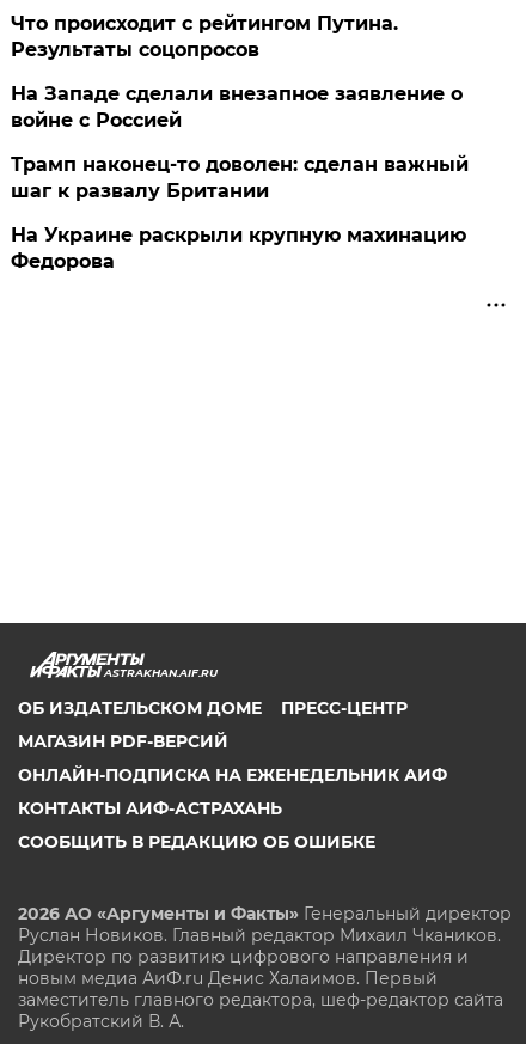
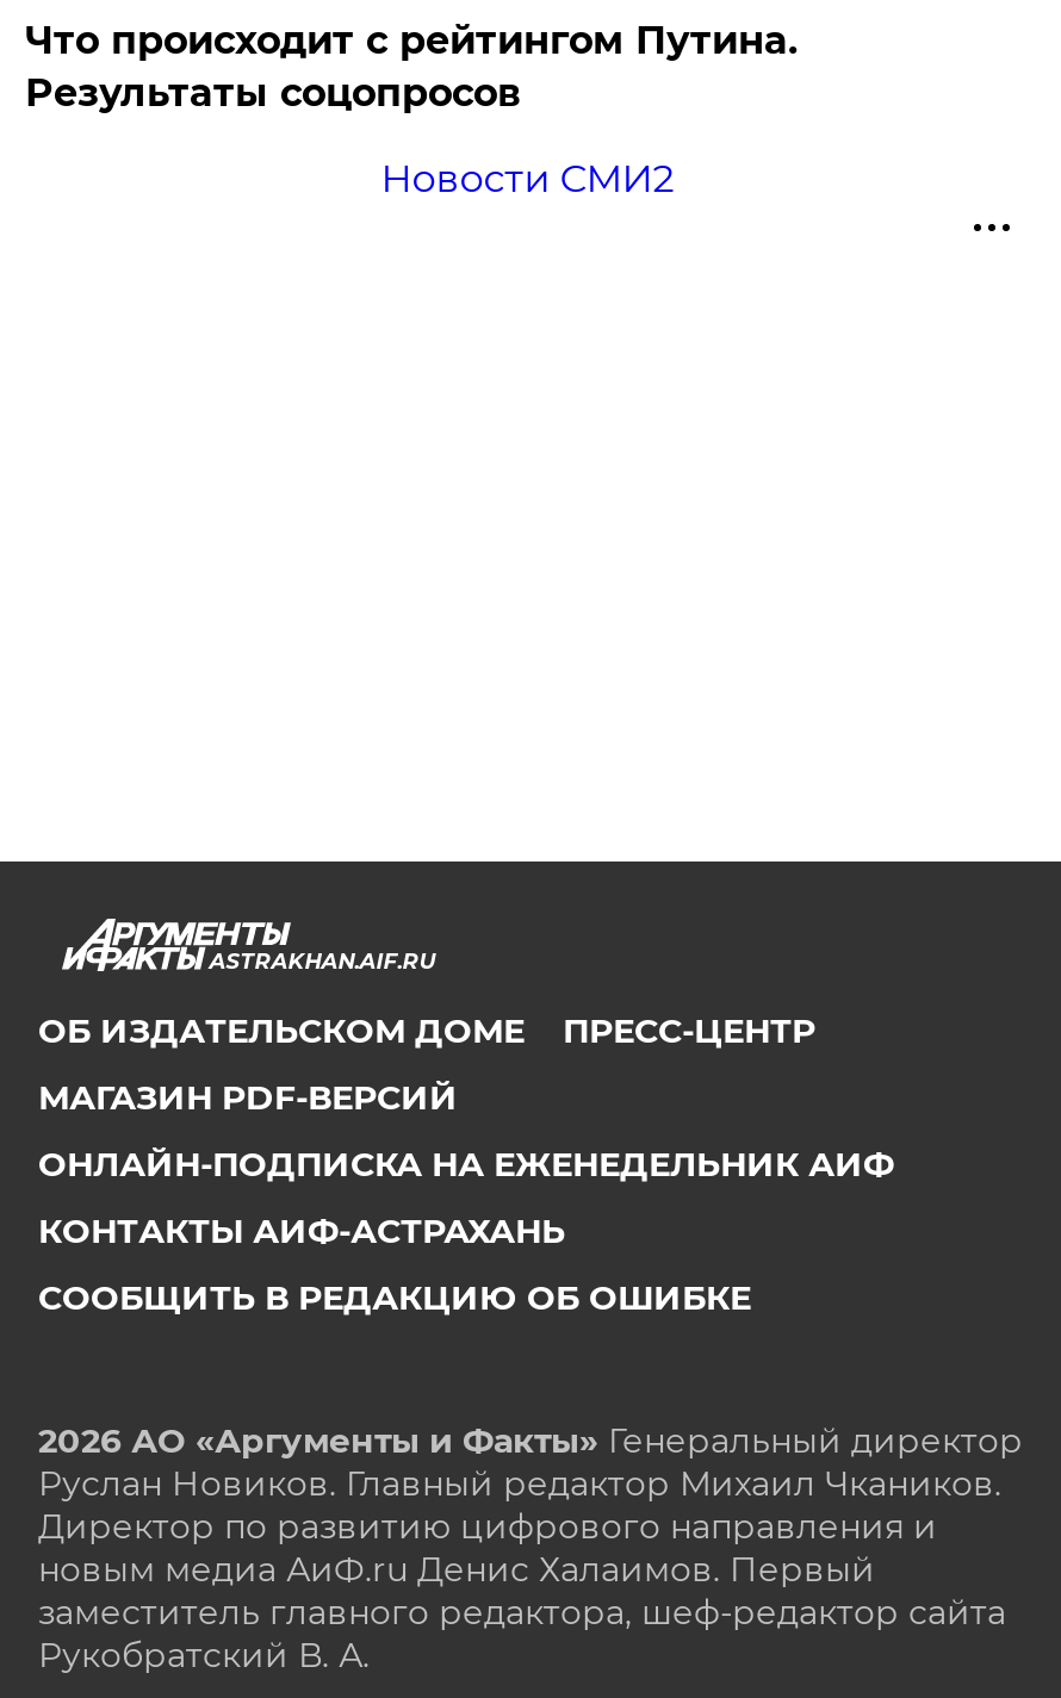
[11,83,469,273] На Западе сделали внезапное заявление о | войне с Россией | Трамп наконец-то доволен: сделан важный | шаг к развалу Британии | На Украине раскрыли крупную махинацию | Федорова -> [381,156,674,201] Новости СМИ2

